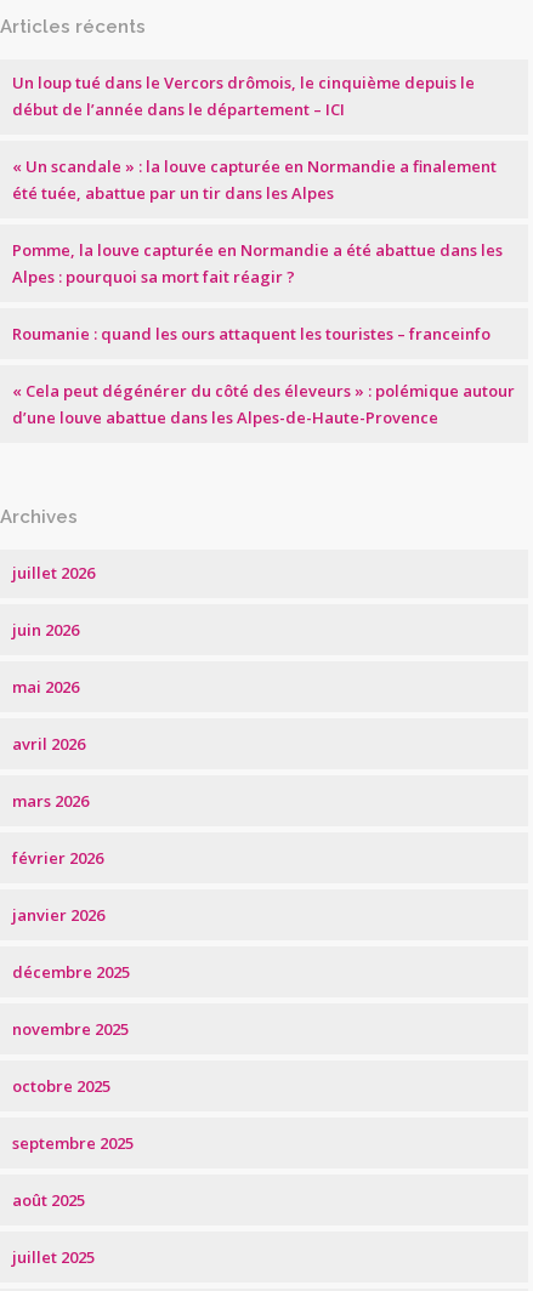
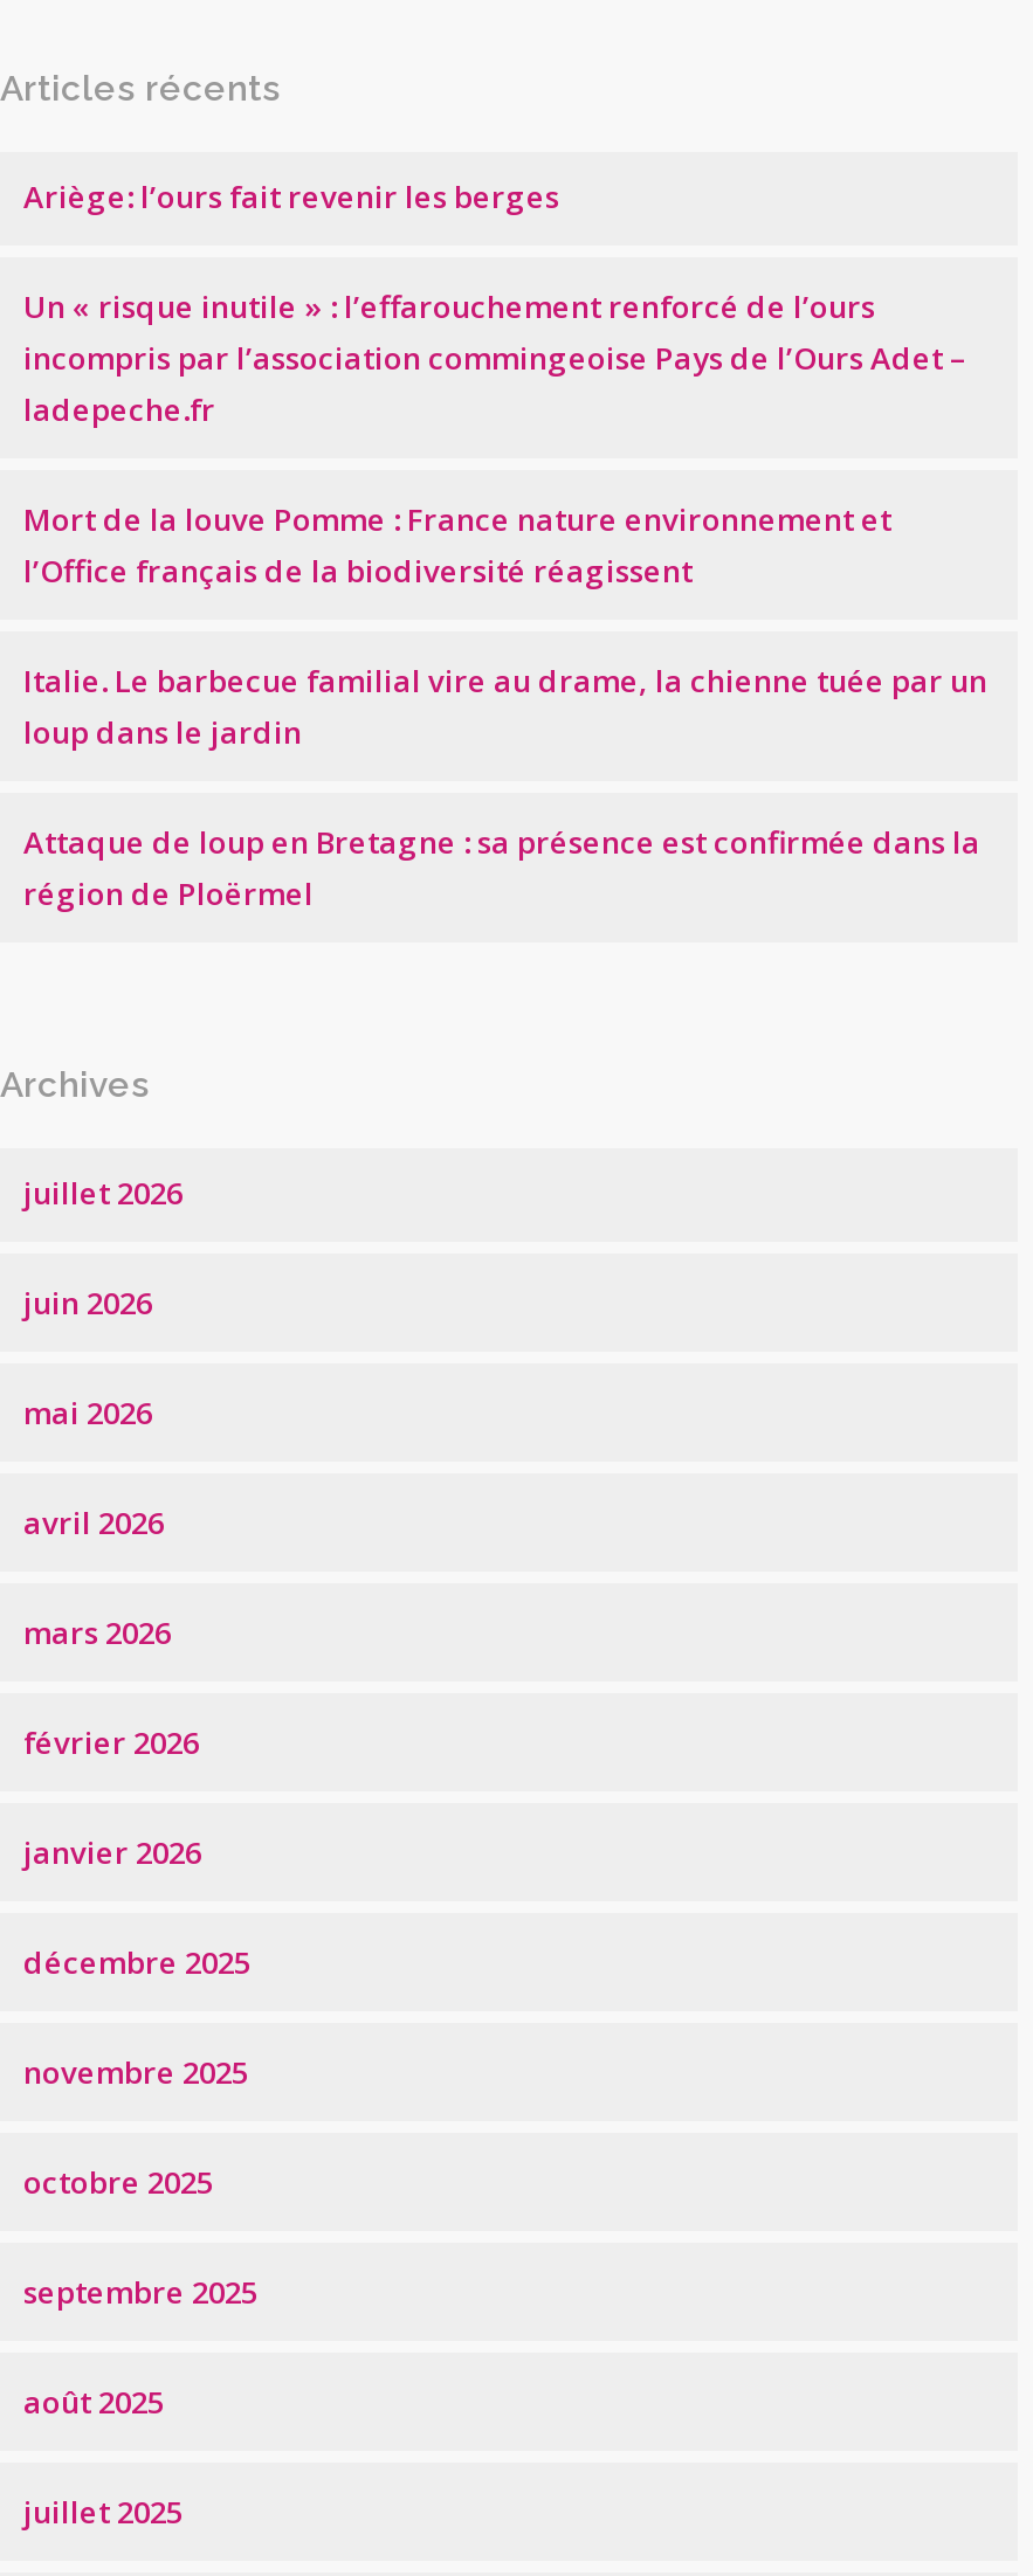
[12,72,475,120] Un loup tué dans le Vercors drômois, le cinquième depuis le | début de l’année dans le département – ICI -> [23,175,559,217] Ariège: l’ours fait revenir les berges
[12,155,497,204] « Un scandale » : la louve capturée en Normandie a finalement | été tuée, abattue par un tir dans les Alpes -> [23,285,966,430] Un « risque inutile » : l’effarouchement renforcé de l’ours | incompris par l’association commingeoise Pays de l’Ours Adet – | ladepeche.fr
[12,239,503,288] Pomme, la louve capturée en Normandie a été abattue dans les | Alpes : pourquoi sa mort fait réagir ? -> [23,498,891,592] Mort de la louve Pomme : France nature environnement et | l’Office français de la biodiversité réagissent
[12,323,491,345] Roumanie : quand les ours attaquent les touristes – franceinfo -> [23,659,987,753] Italie. Le barbecue familial vire au drame, la chienne tuée par un | loup dans le jardin
[12,380,515,428] « Cela peut dégénérer du côté des éleveurs » : polémique autour | d’une louve abattue dans les Alpes-de-Haute-Provence -> [23,821,980,914] Attaque de loup en Bretagne : sa présence est confirmée dans la | région de Ploërmel

